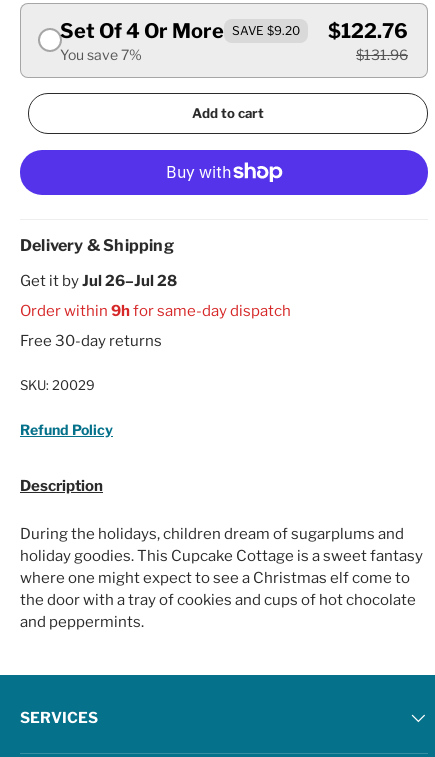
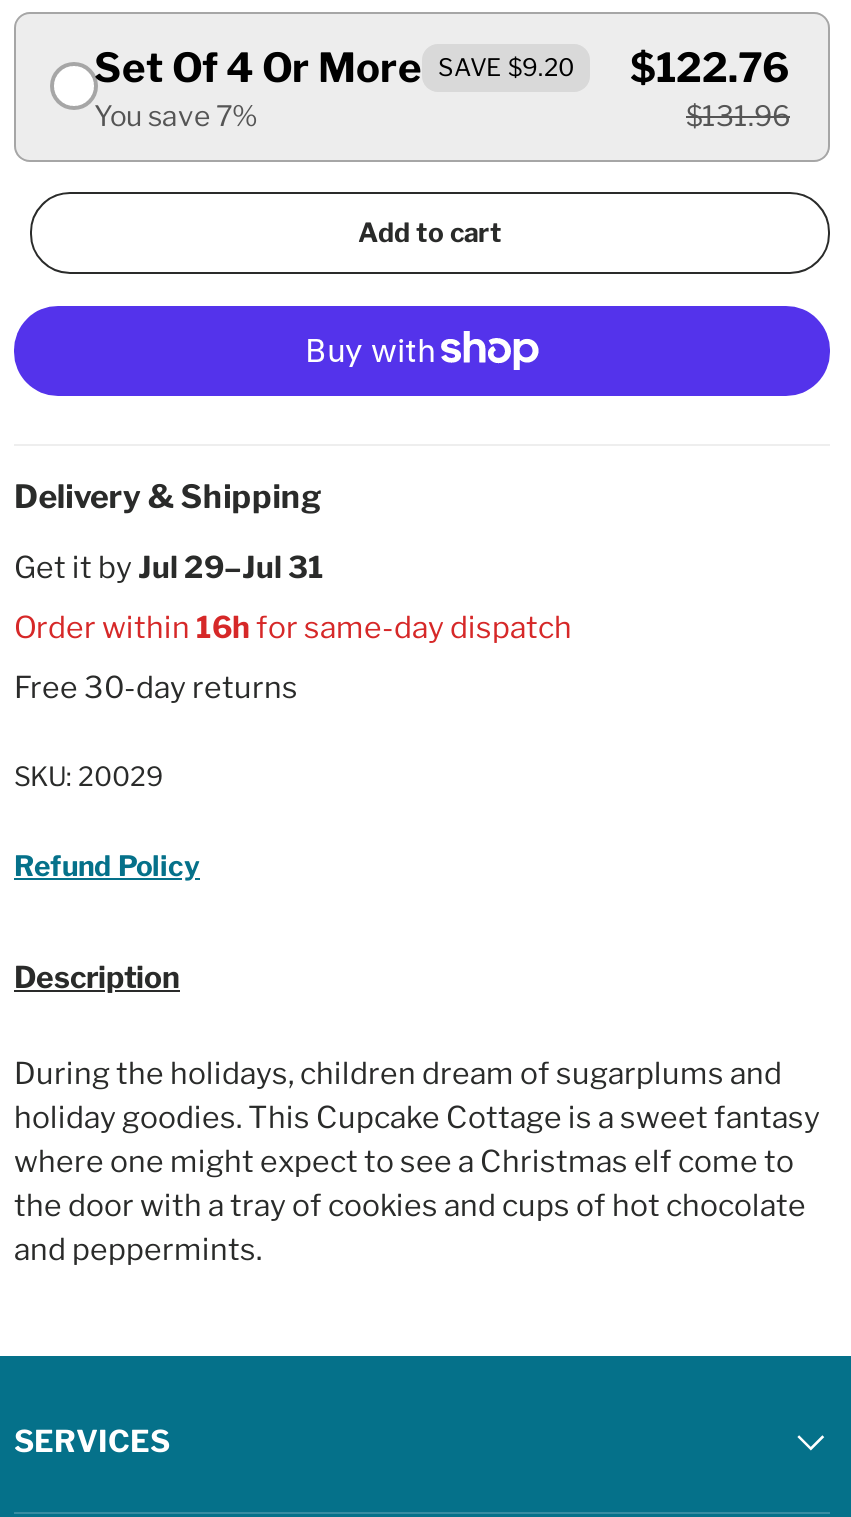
[20,272,177,290] Get it by Jul 26–Jul 28 -> [14,550,324,586] Get it by Jul 29–Jul 31
[20,302,291,320] Order within 9h for same-day dispatch -> [14,610,572,646] Order within 16h for same-day dispatch

